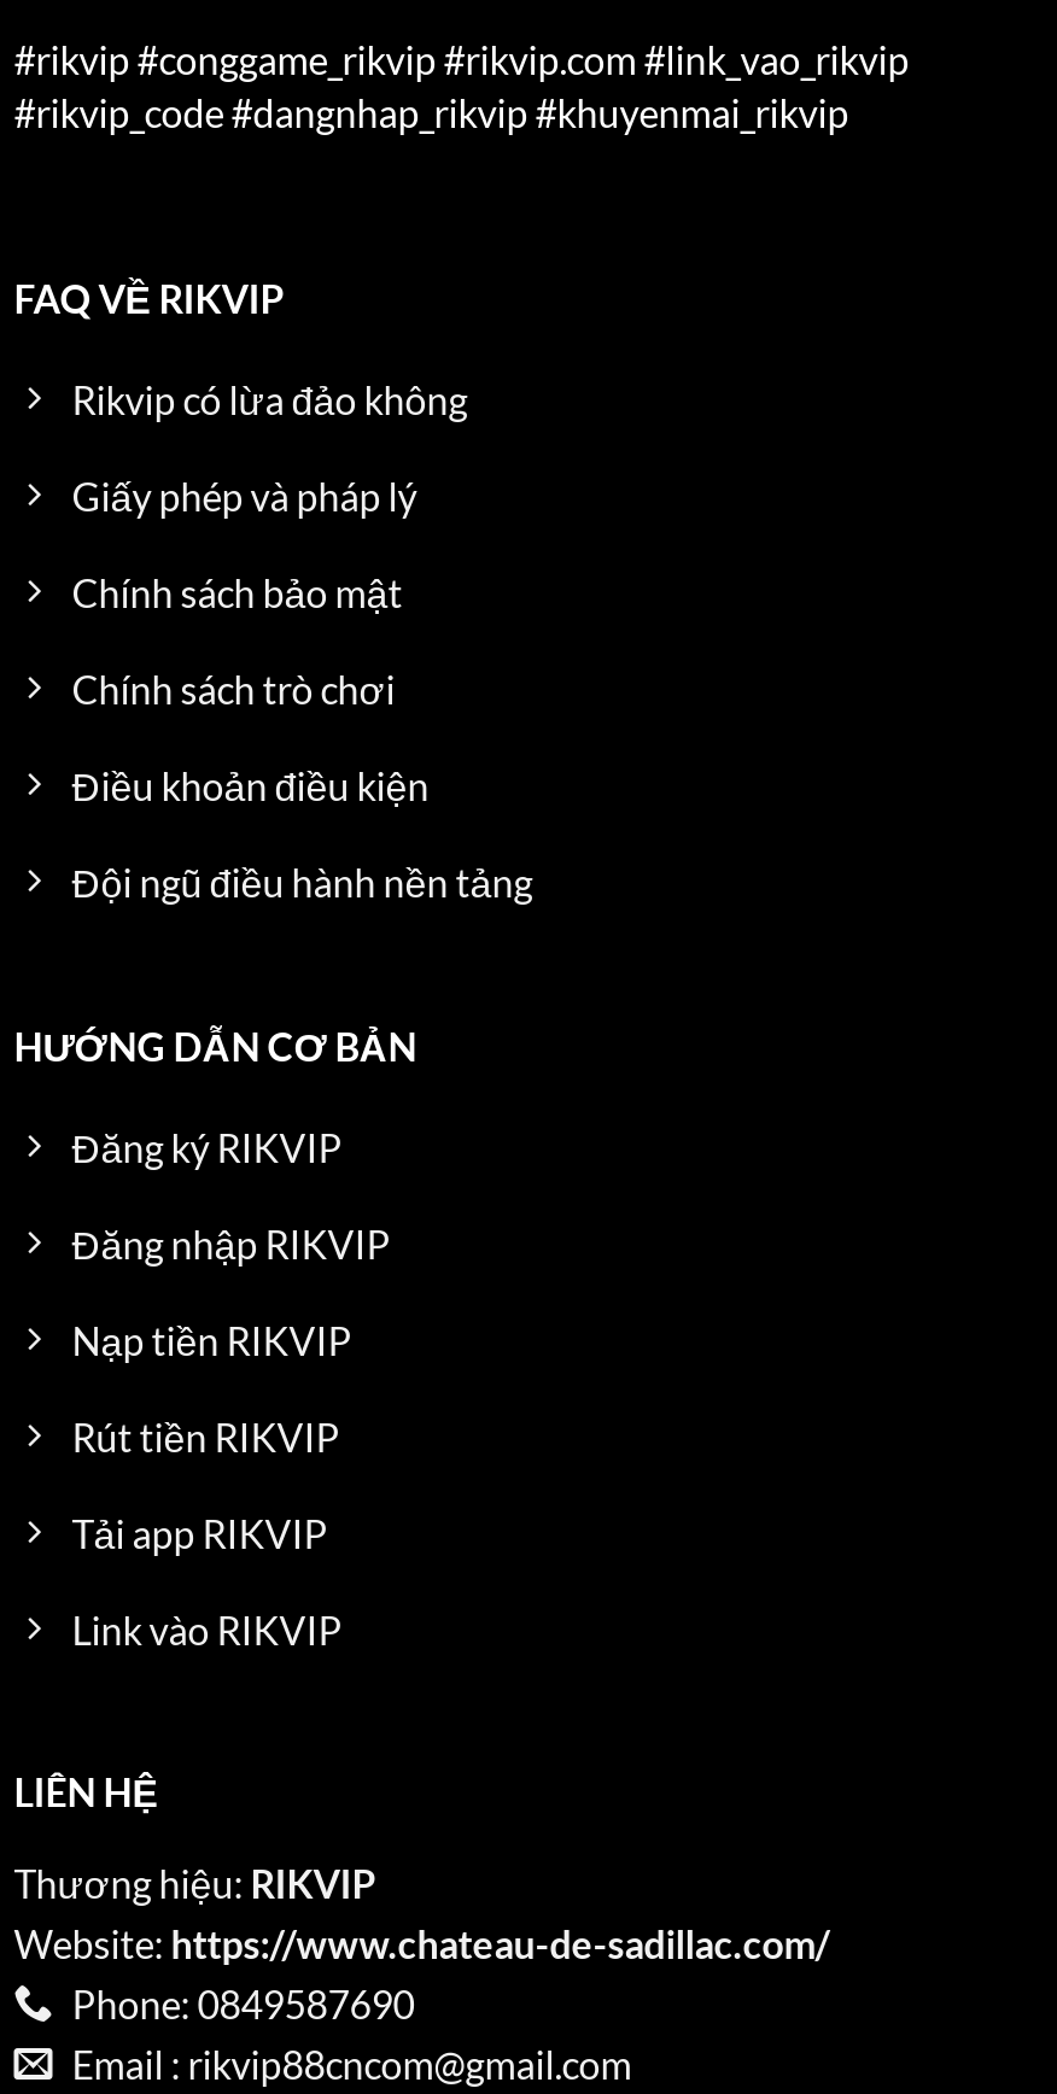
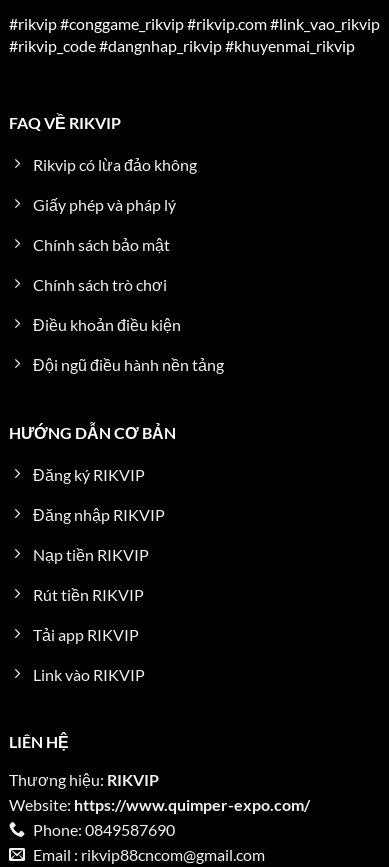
[14,1919,830,1965] Website: https://www.chateau-de-sadillac.com/ -> [9,795,310,814] Website: https://www.quimper-expo.com/

